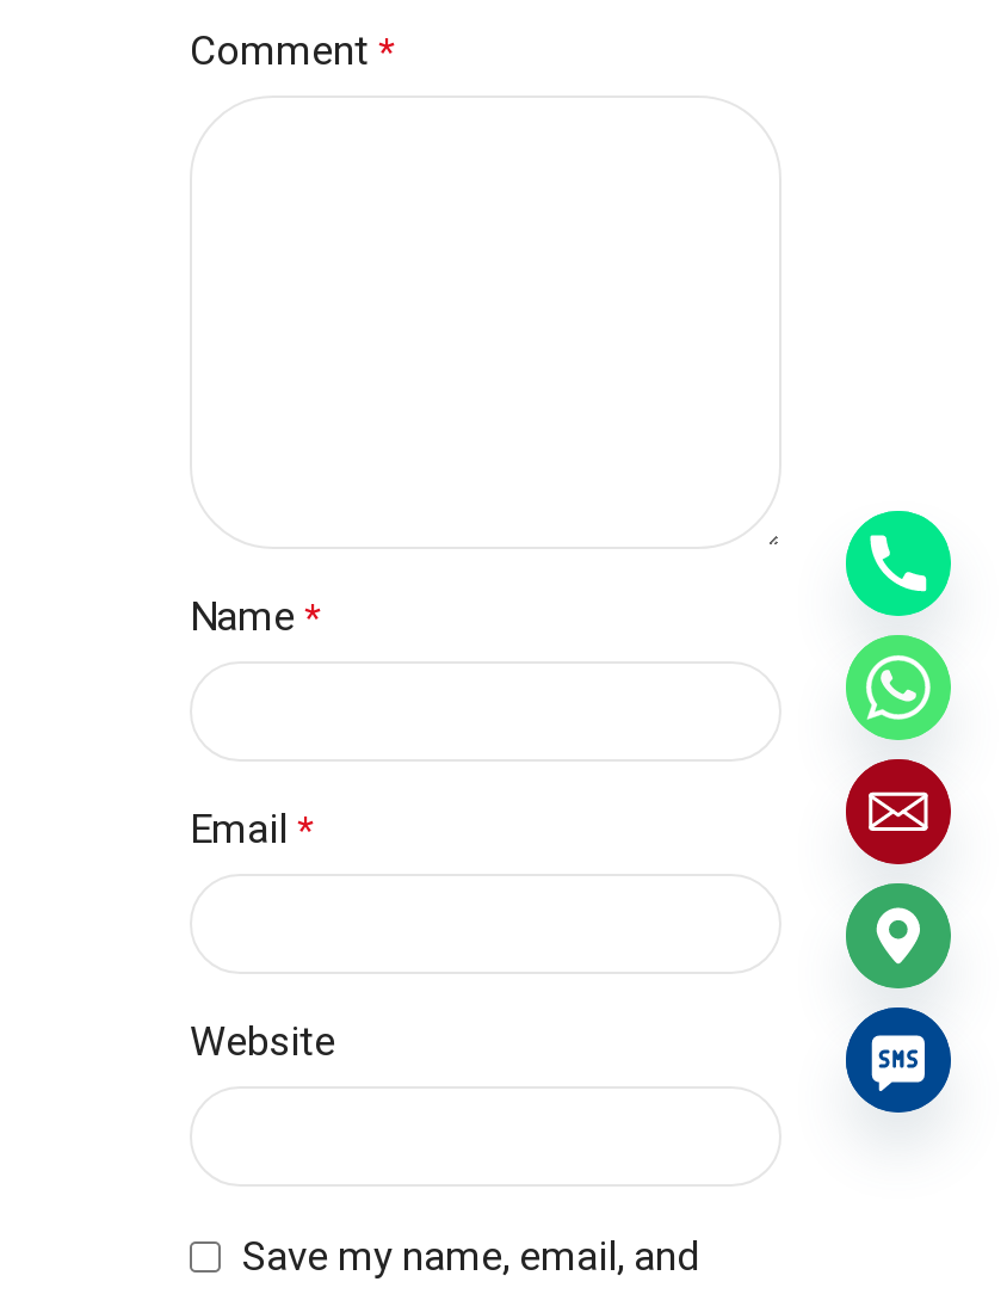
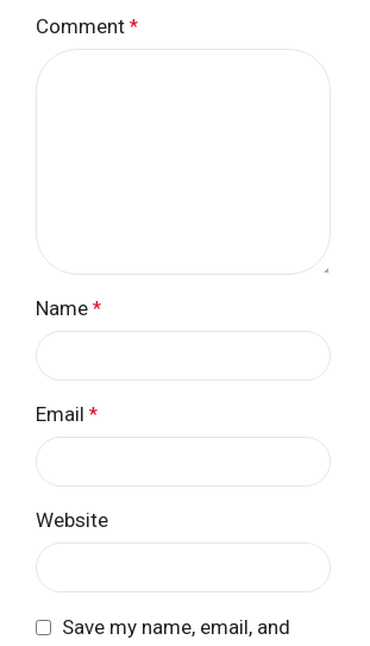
[844,509,953,1117] [image] -> none

